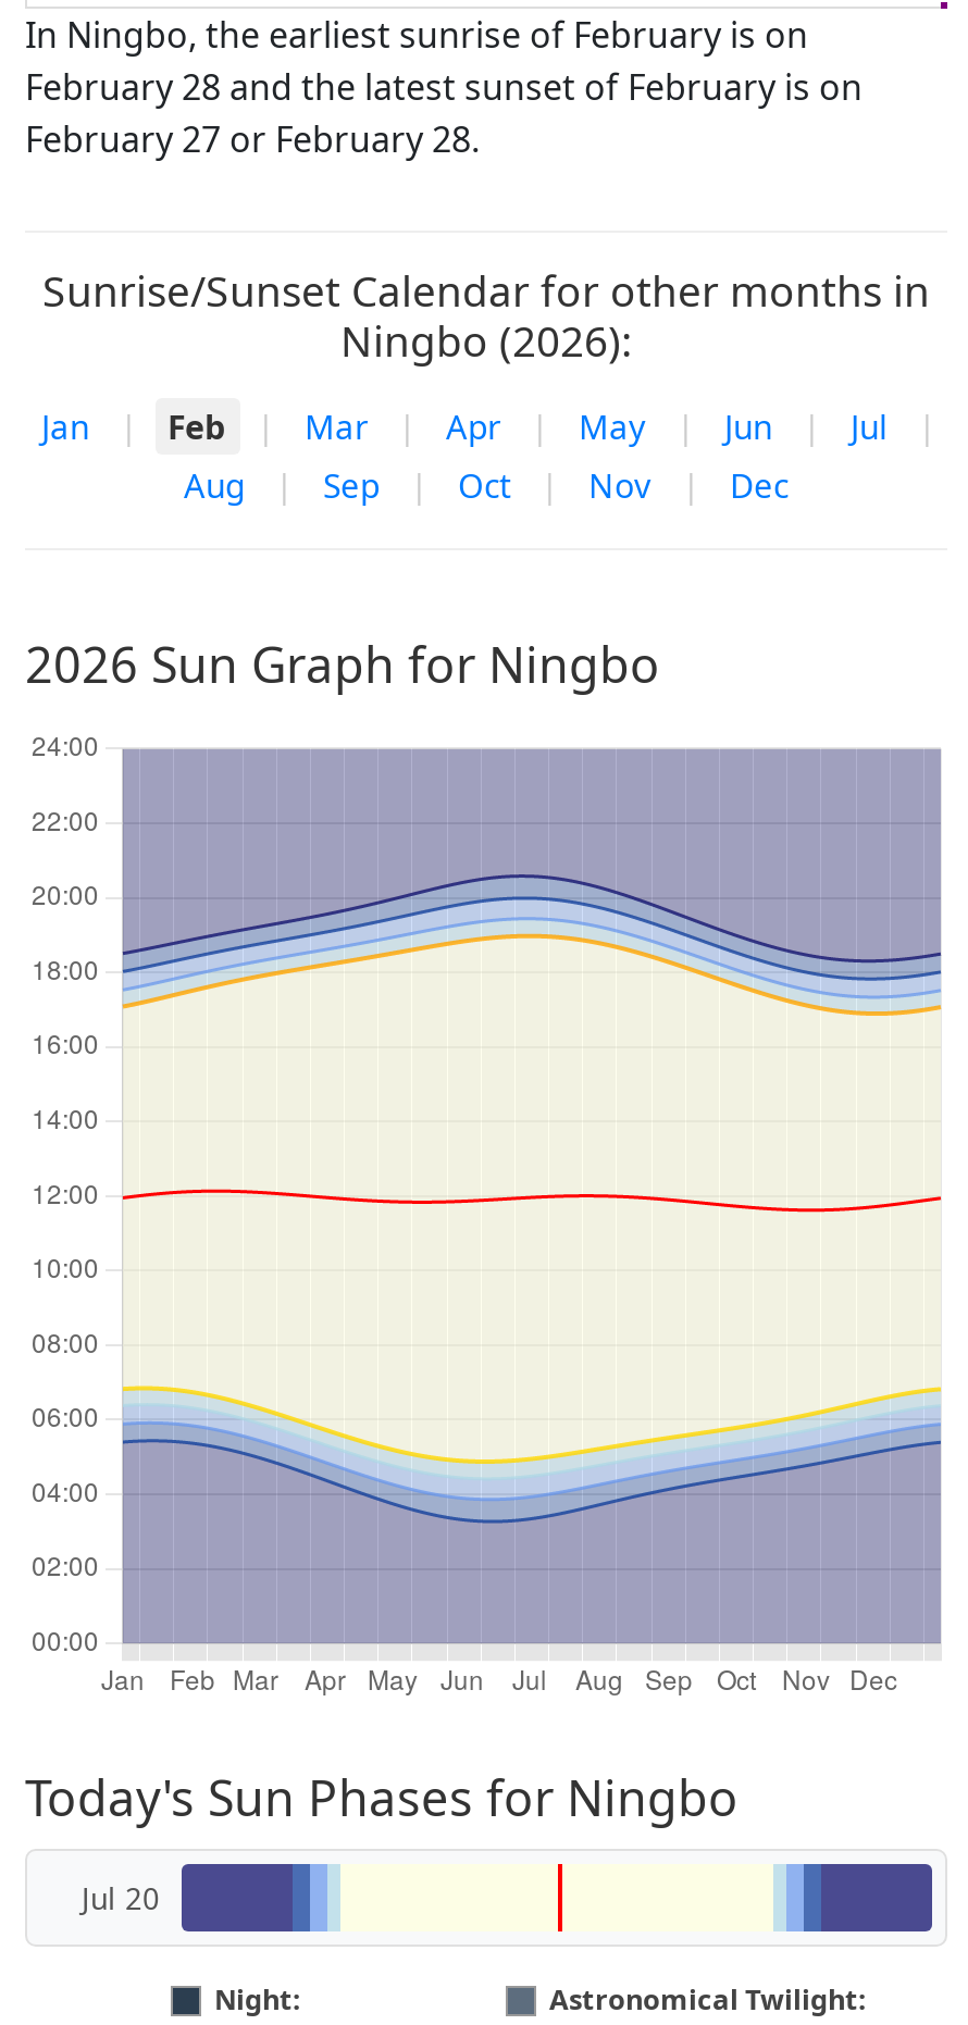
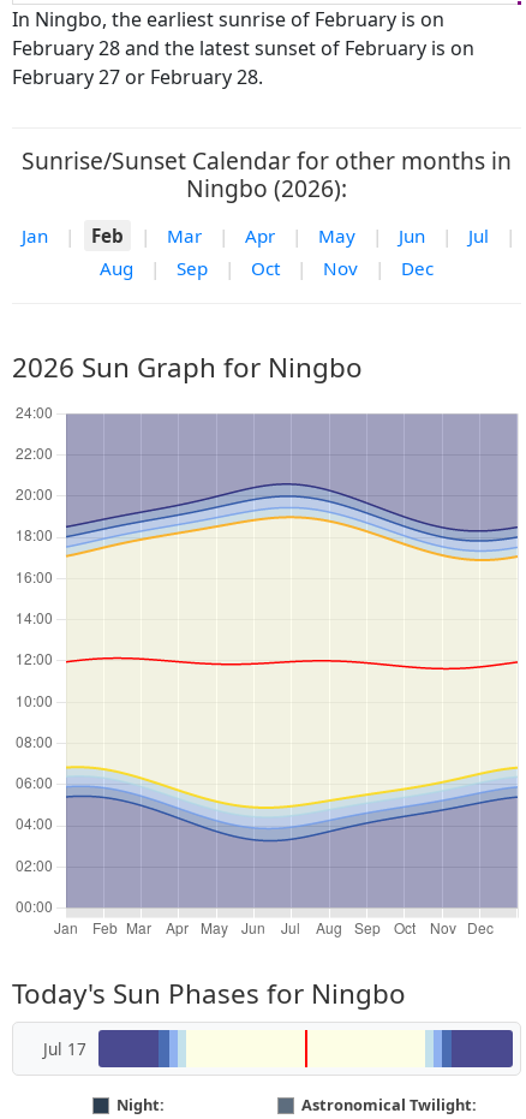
[82,1876,160,1917] Jul 20 -> [43,1037,86,1060] Jul 17

